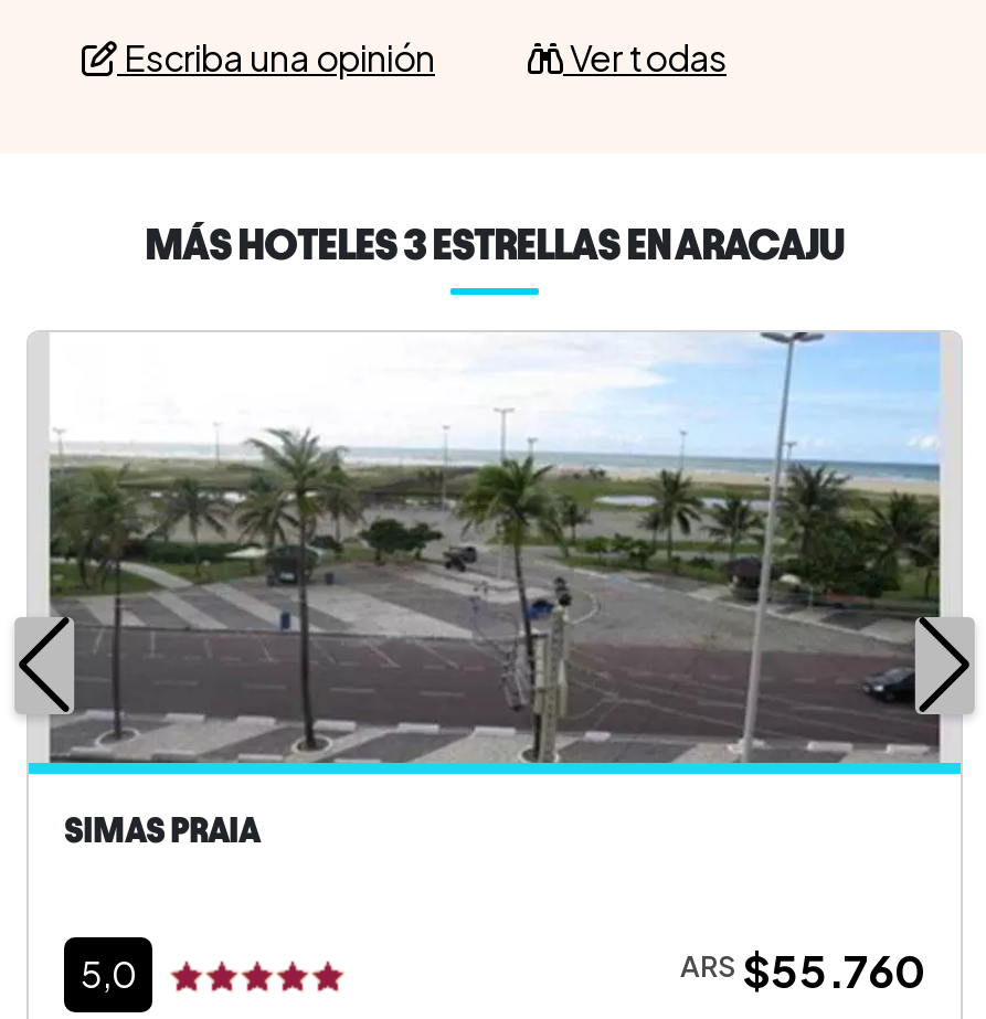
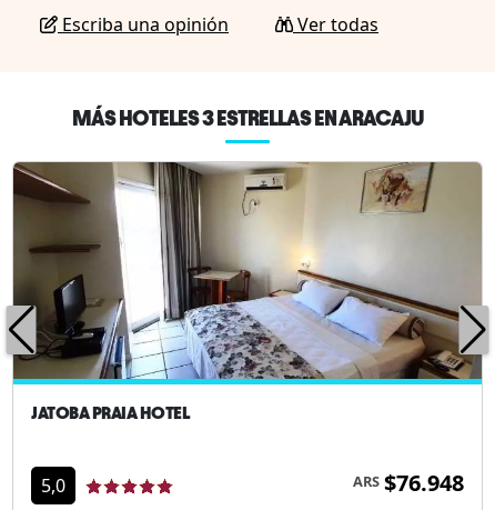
[29,330,961,849] [image] | SIMAS PRAIA -> [12,161,483,422] [image] | JATOBA PRAIA HOTEL
[680,942,925,997] ARS $55.760 -> [353,468,464,498] ARS $76.948

